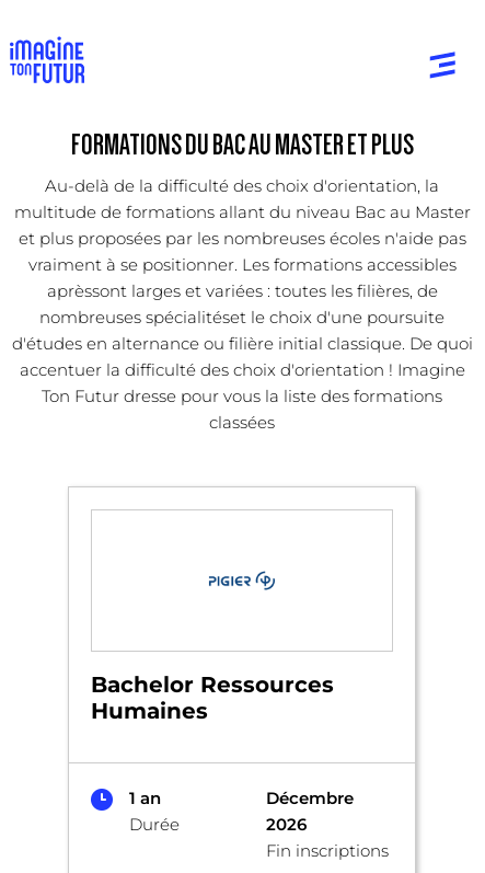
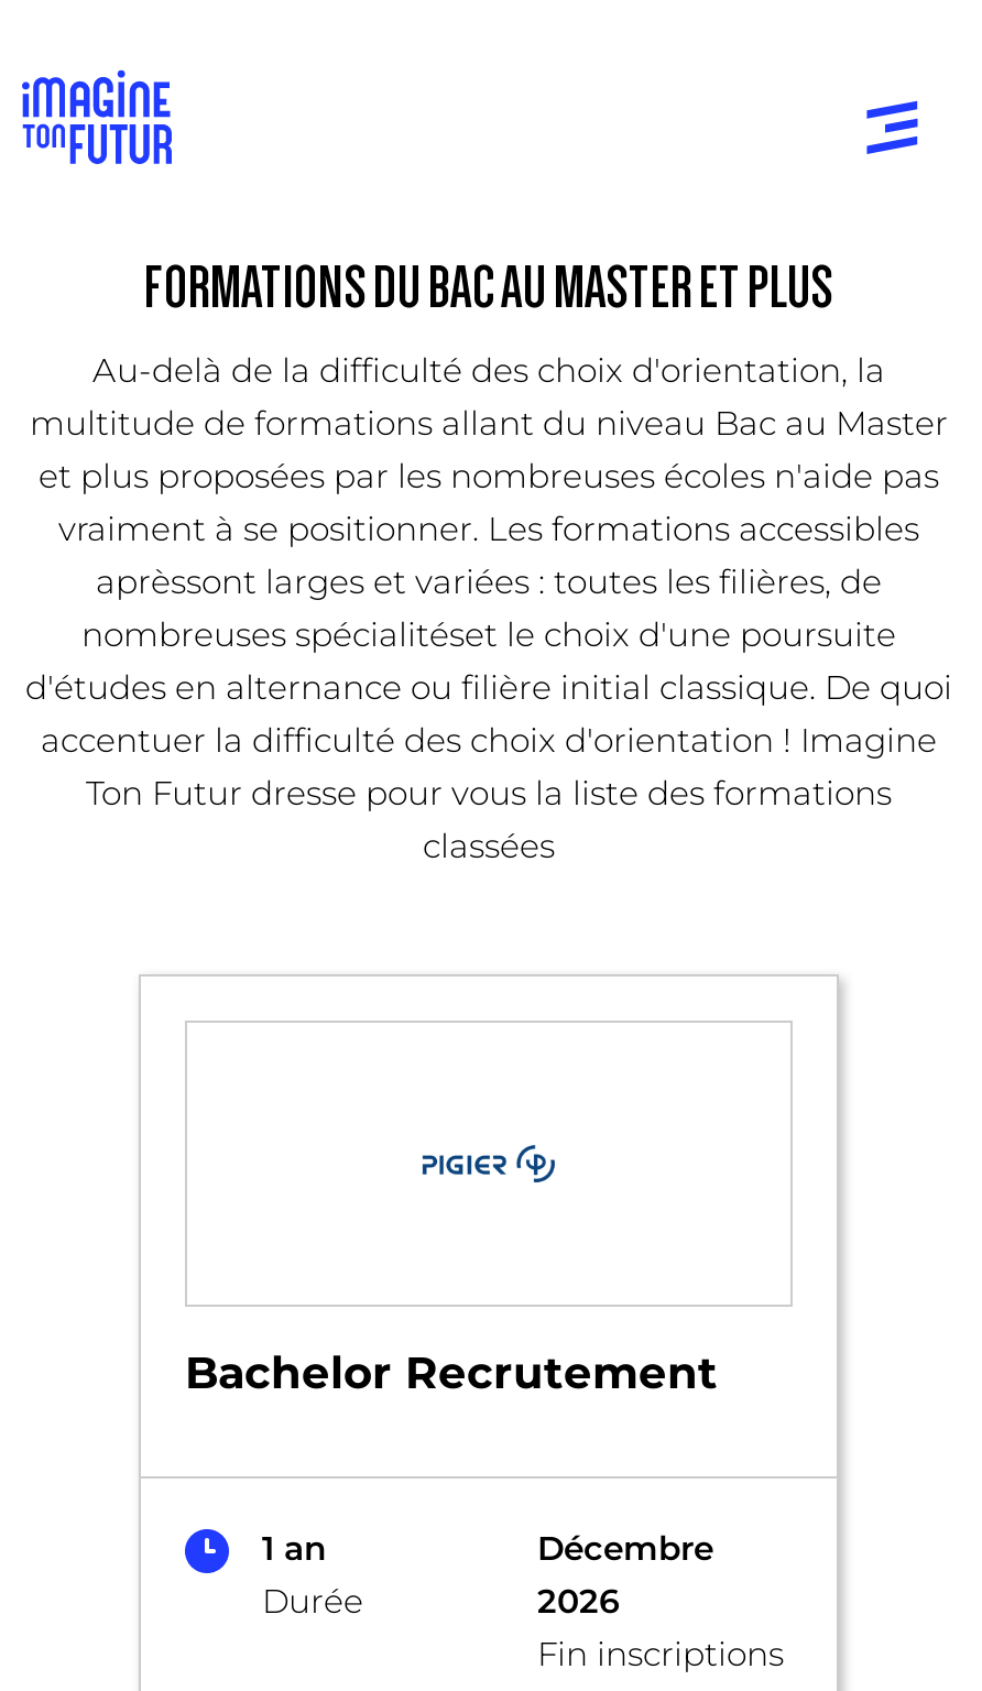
[91,671,334,724] Bachelor Ressources | Humaines -> [185,1346,718,1399] Bachelor Recrutement

